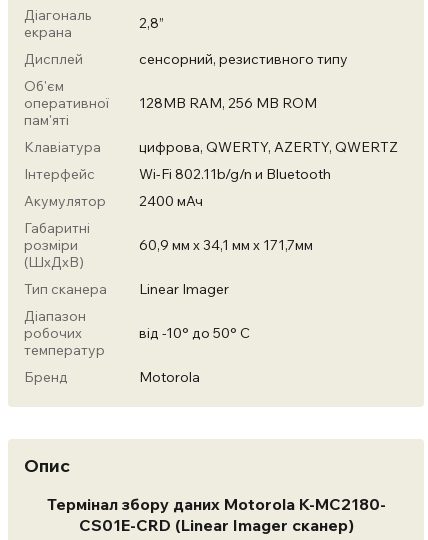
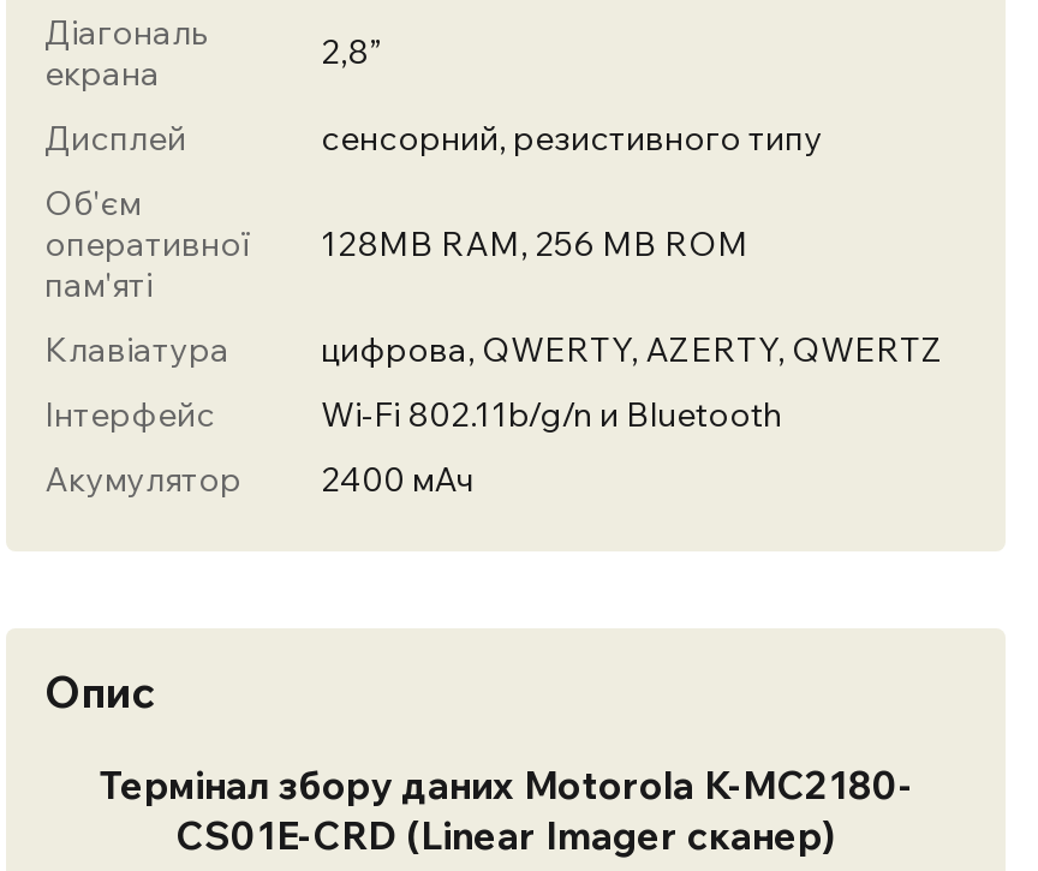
[24,219,90,271] Габаритні | розміри | (ШхДхВ) -> none
[24,236,313,359] 60,9 мм x 34,1 мм x 171,7мм | Тип сканера | Linear Imager | Діапазон | робочих | температур -> none
[24,324,250,386] від -10° до 50° C | Бренд | Motorola -> none

